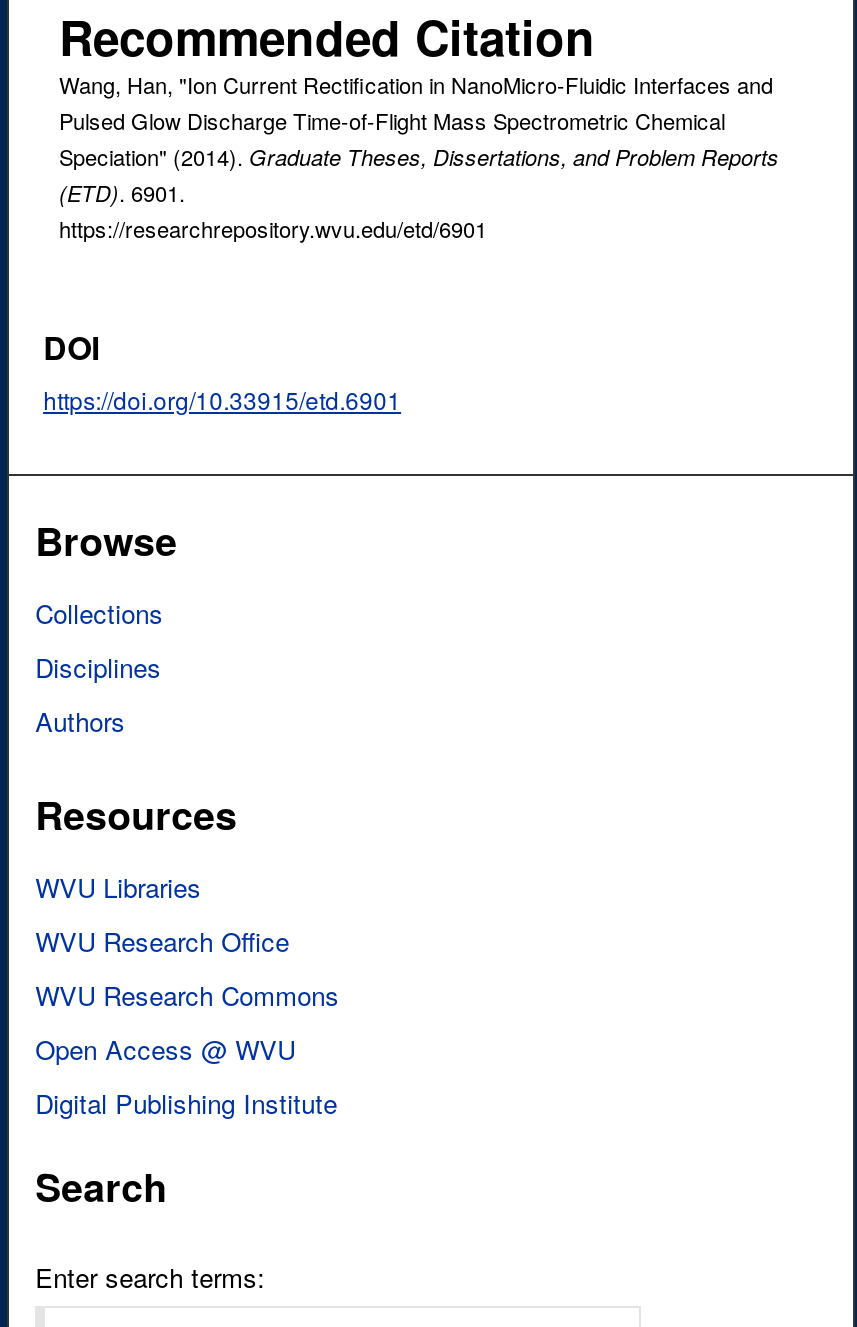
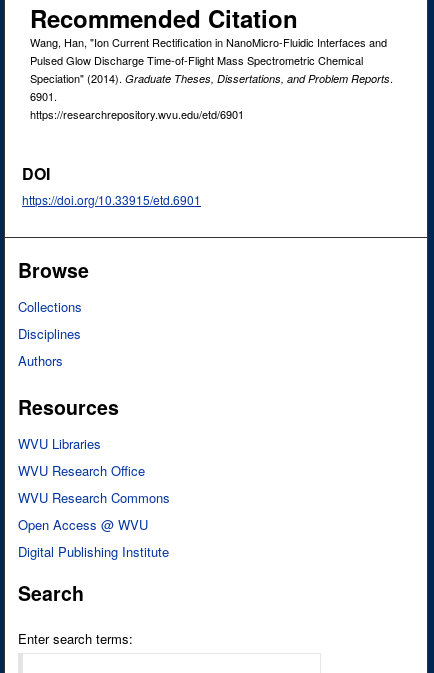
[59,139,779,207] Speciation" (2014). Graduate Theses, Dissertations, and Problem Reports | (ETD). 6901. -> [30,70,393,104] Speciation" (2014). Graduate Theses, Dissertations, and Problem Reports. | 6901.

